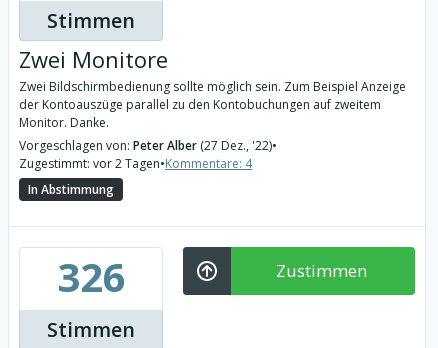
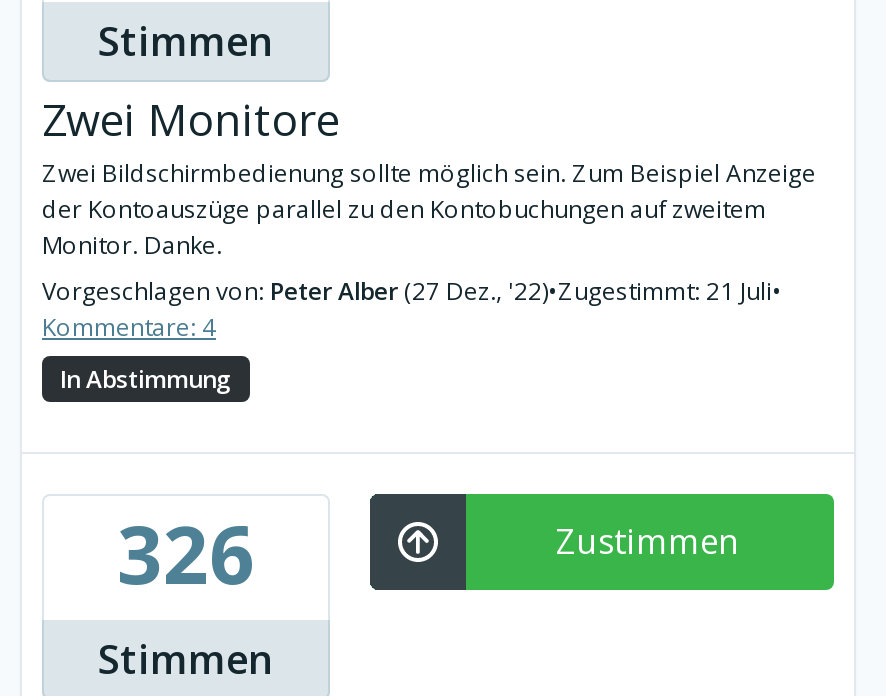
[19,137,277,172] Vorgeschlagen von: Peter Alber (27 Dez., '22)• | Zugestimmt: vor 2 Tagen•Kommentare: 4 -> [42,274,782,344] Vorgeschlagen von: Peter Alber (27 Dez., '22)•Zugestimmt: 21 Juli• | Kommentare: 4

